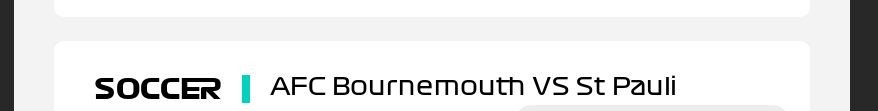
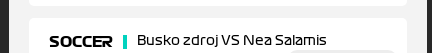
[270,75,676,99] AFC Bournemouth VS St Pauli -> [137,35,327,47] Busko zdroj VS Nea Salamis

